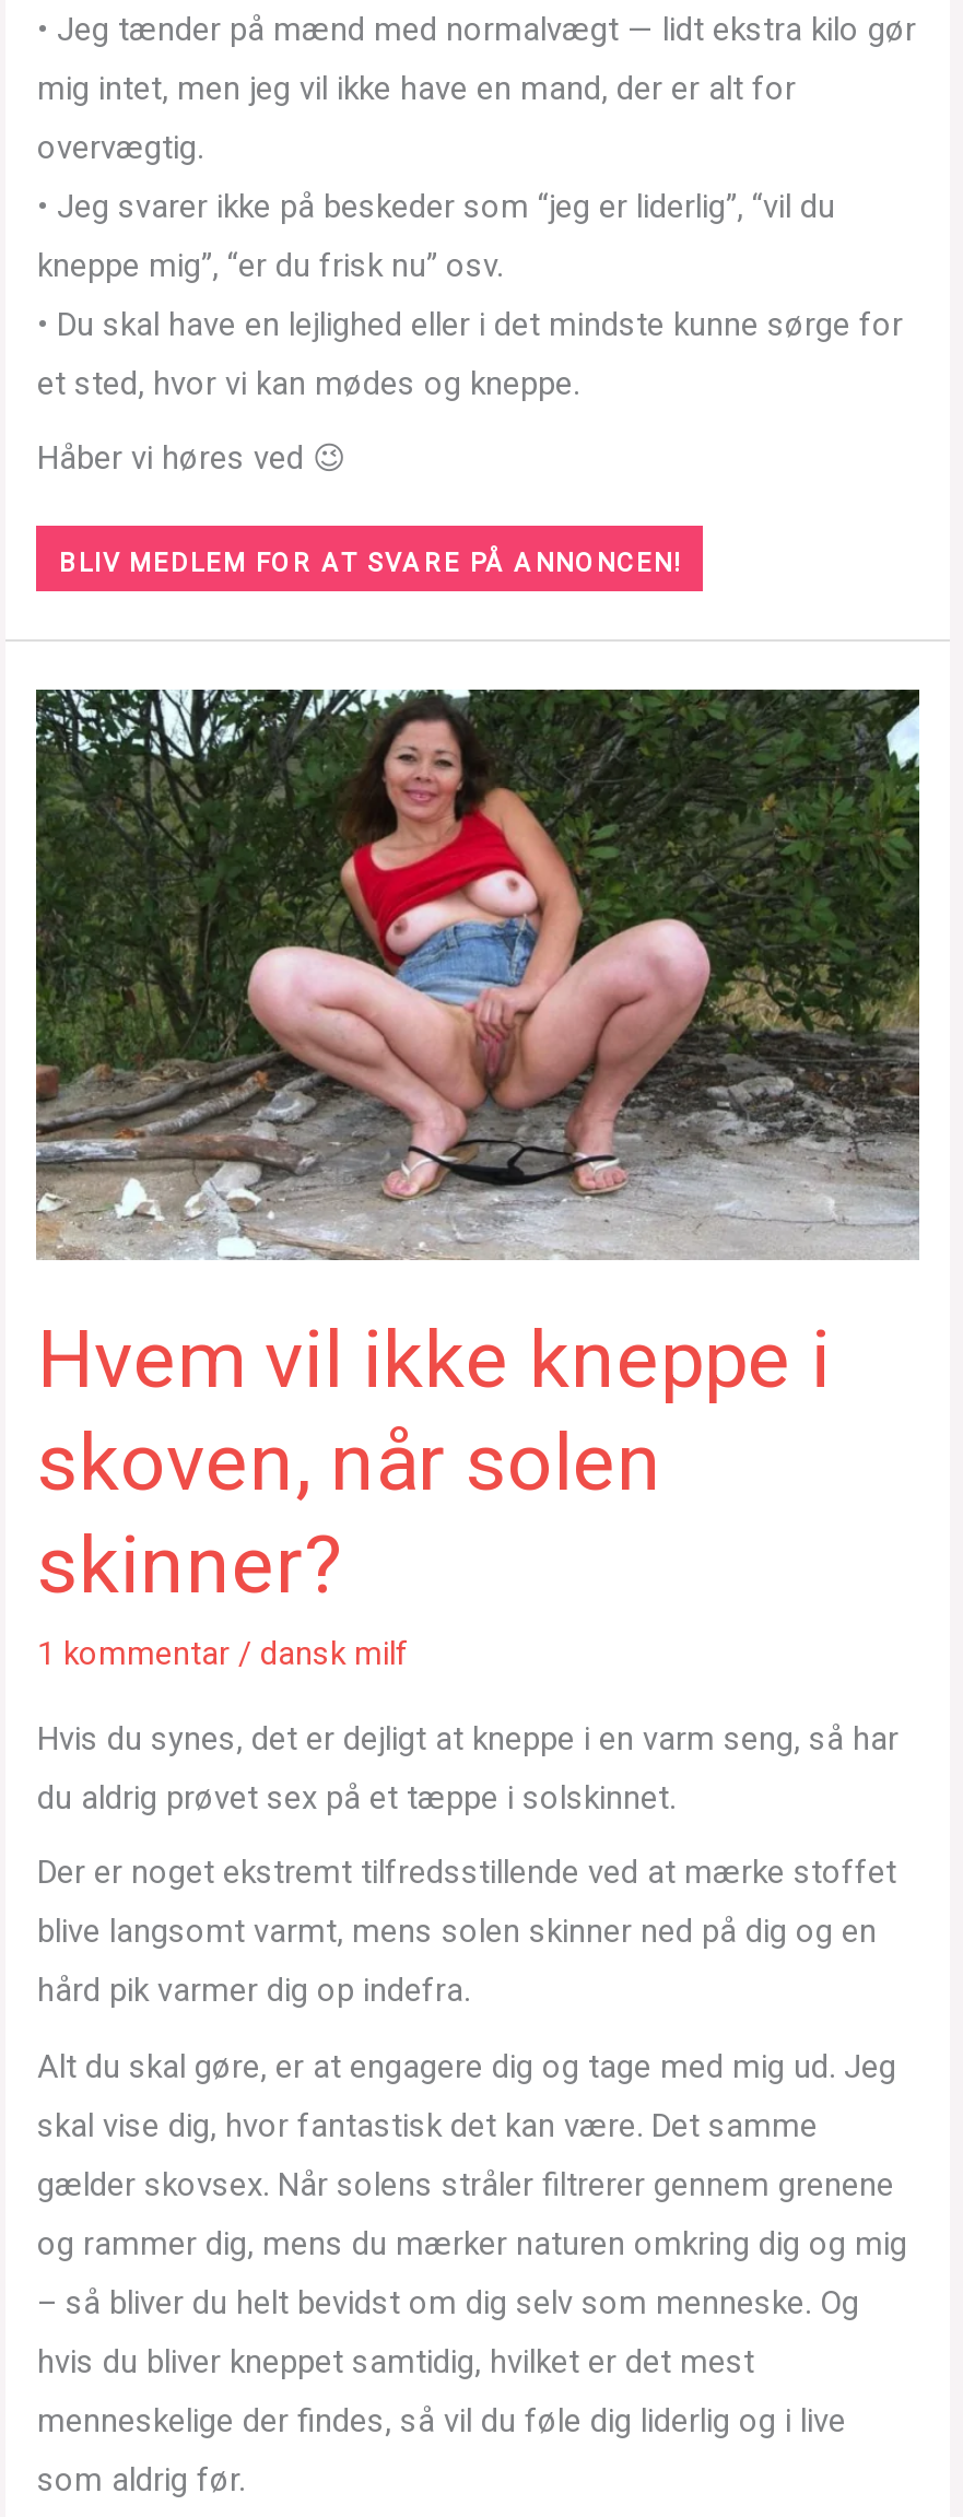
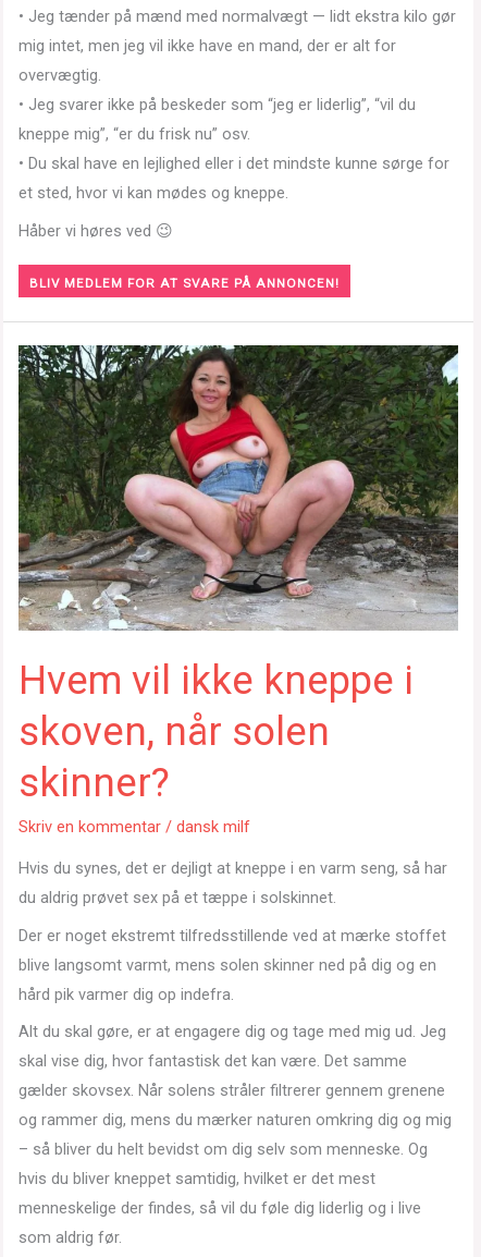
[37,1635,409,1674] 1 kommentar / dansk milf -> [19,817,251,836] Skriv en kommentar / dansk milf

